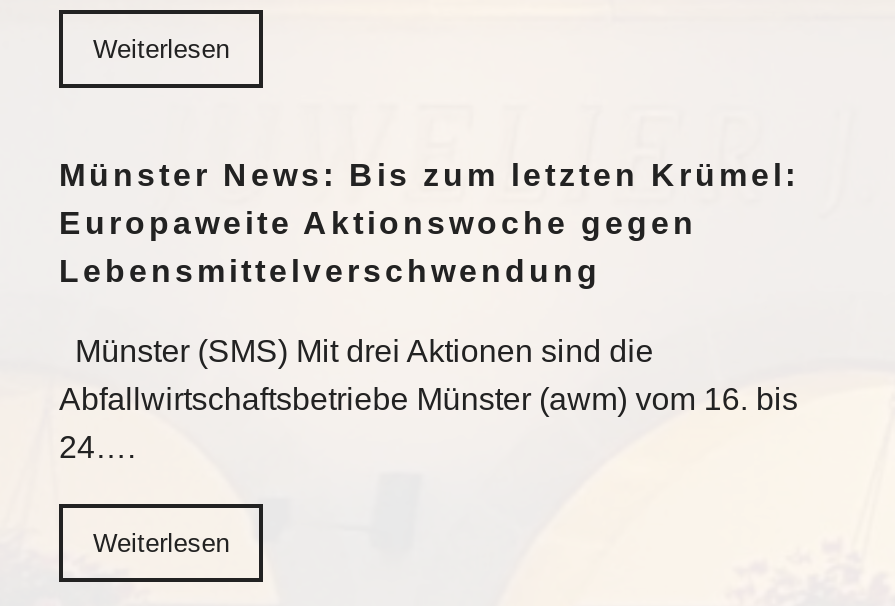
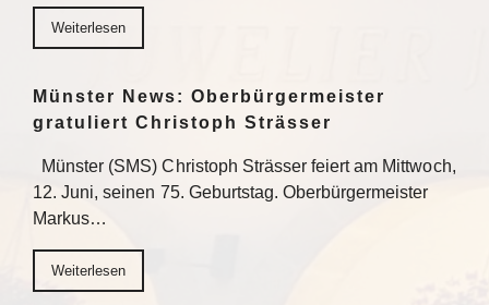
[59,158,799,288] Münster News: Bis zum letzten Krümel: | Europaweite Aktionswoche gegen | Lebensmittelverschwendung -> [33,87,385,132] Münster News: Oberbürgermeister | gratuliert Christoph Strässer
[59,334,798,464] Münster (SMS) Mit drei Aktionen sind die | Abfallwirtschaftsbetriebe Münster (awm) vom 16. bis | 24…. -> [33,157,456,228] Münster (SMS) Christoph Strässer feiert am Mittwoch, | 12. Juni, seinen 75. Geburtstag. Oberbürgermeister | Markus…

